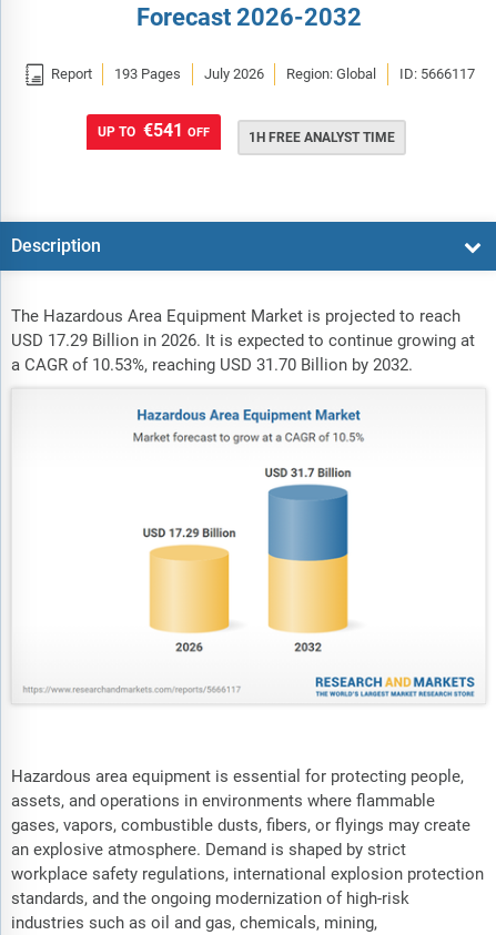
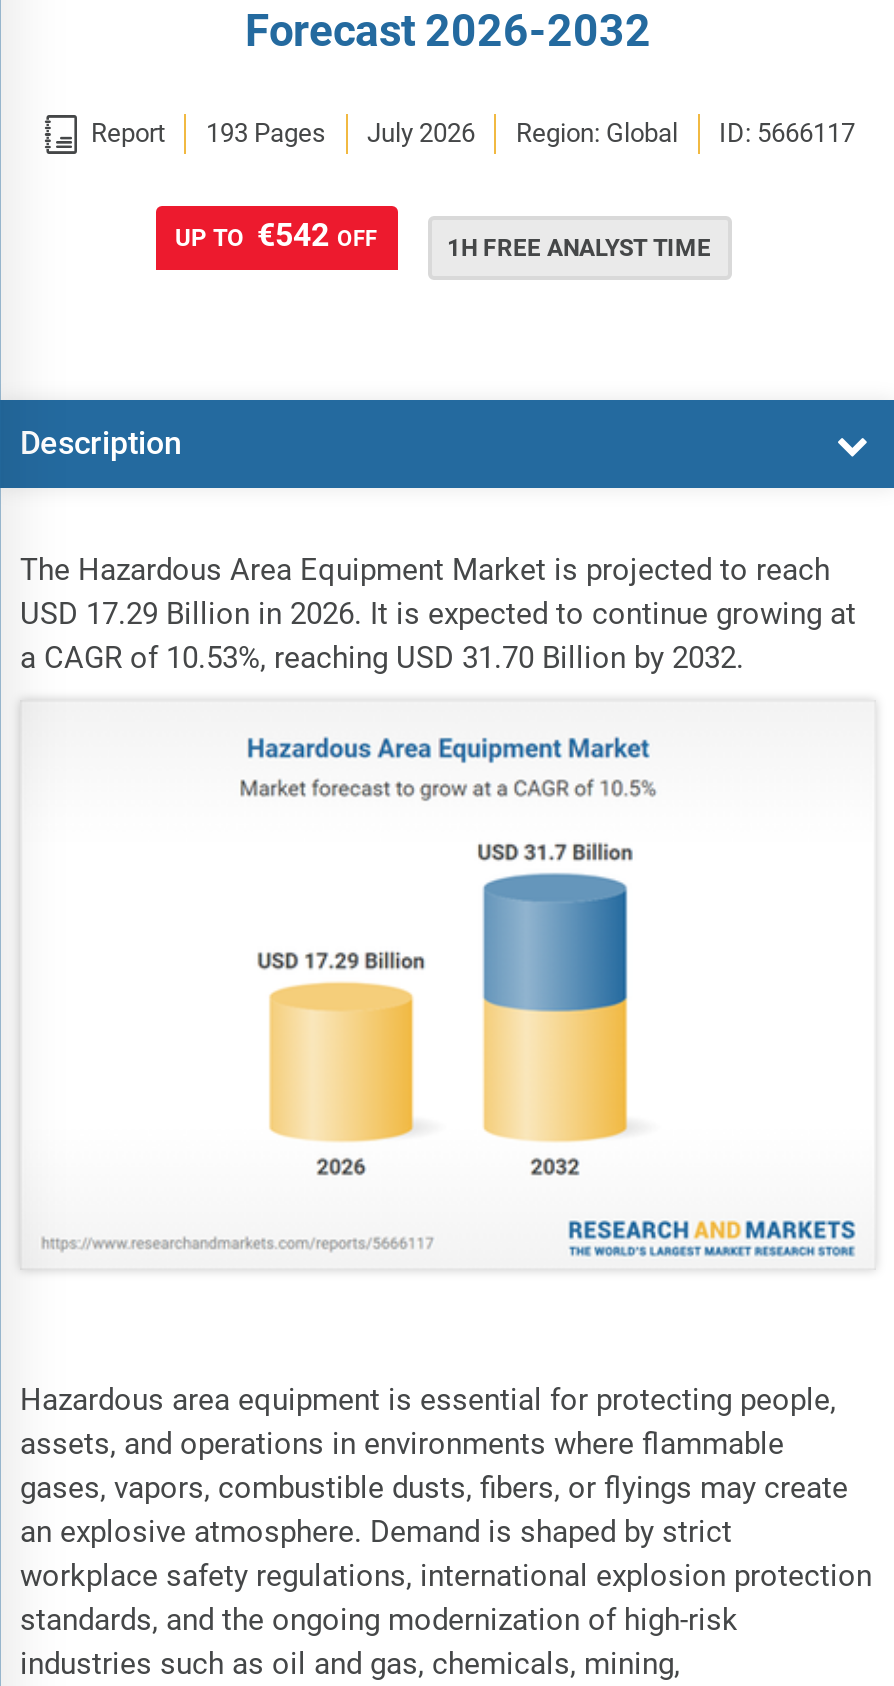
[97,119,209,141] UP TO €541 OFF -> [175,215,377,253] UP TO €542 OFF

